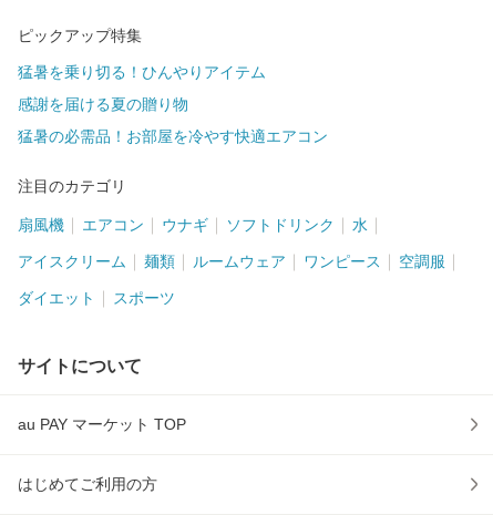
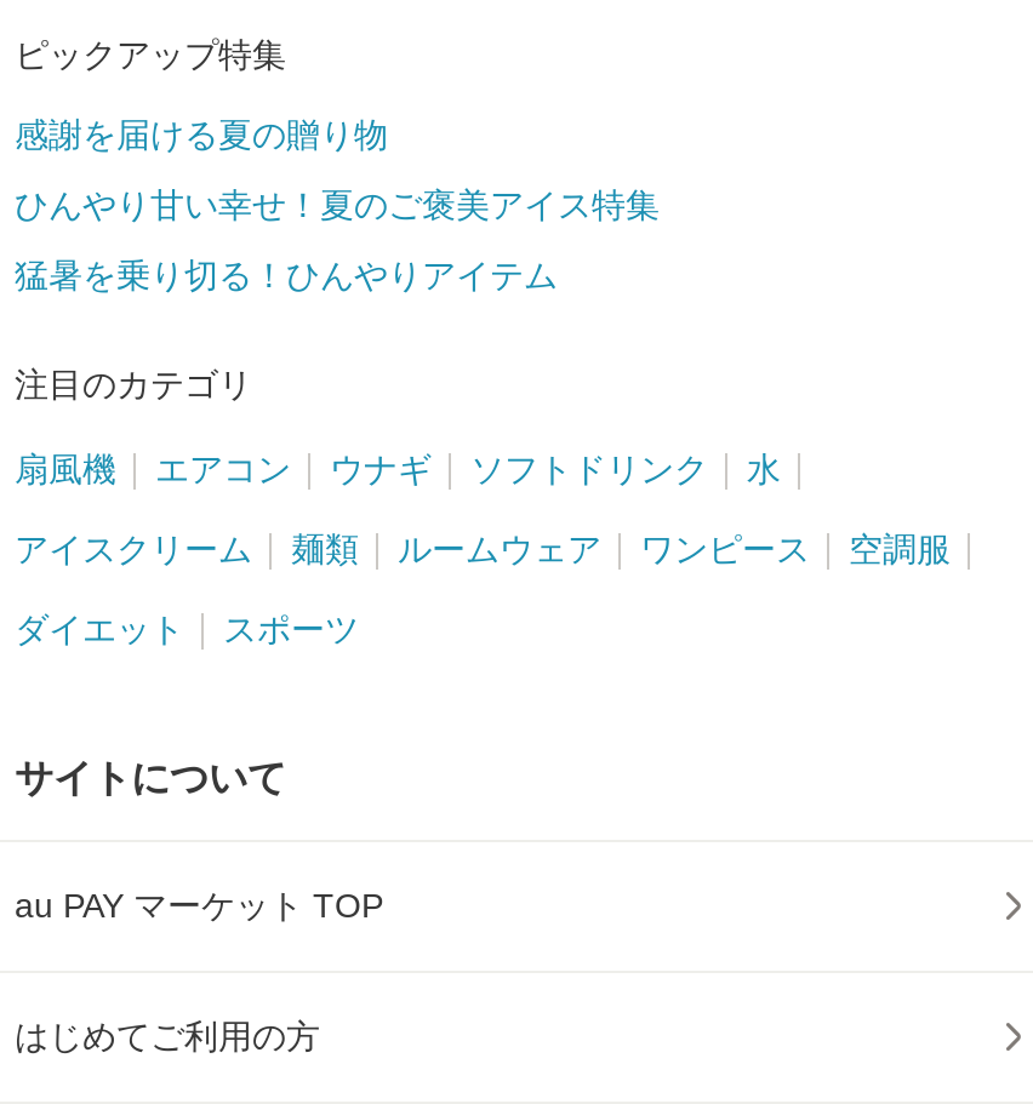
none -> [15,186,660,225] ひんやり甘い幸せ！夏のご褒美アイス特集
moved [18,63,266,81] -> [15,256,558,295]: 猛暑を乗り切る！ひんやりアイテム
moved [18,96,188,113] -> [15,116,388,155]: 感謝を届ける夏の贈り物
[18,128,328,145] 猛暑の必需品！お部屋を冷やす快適エアコン -> none

